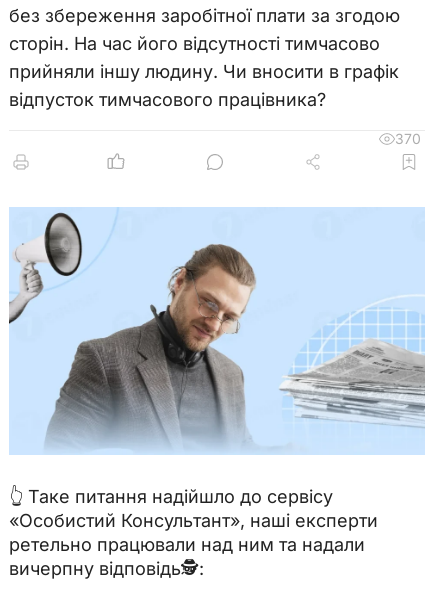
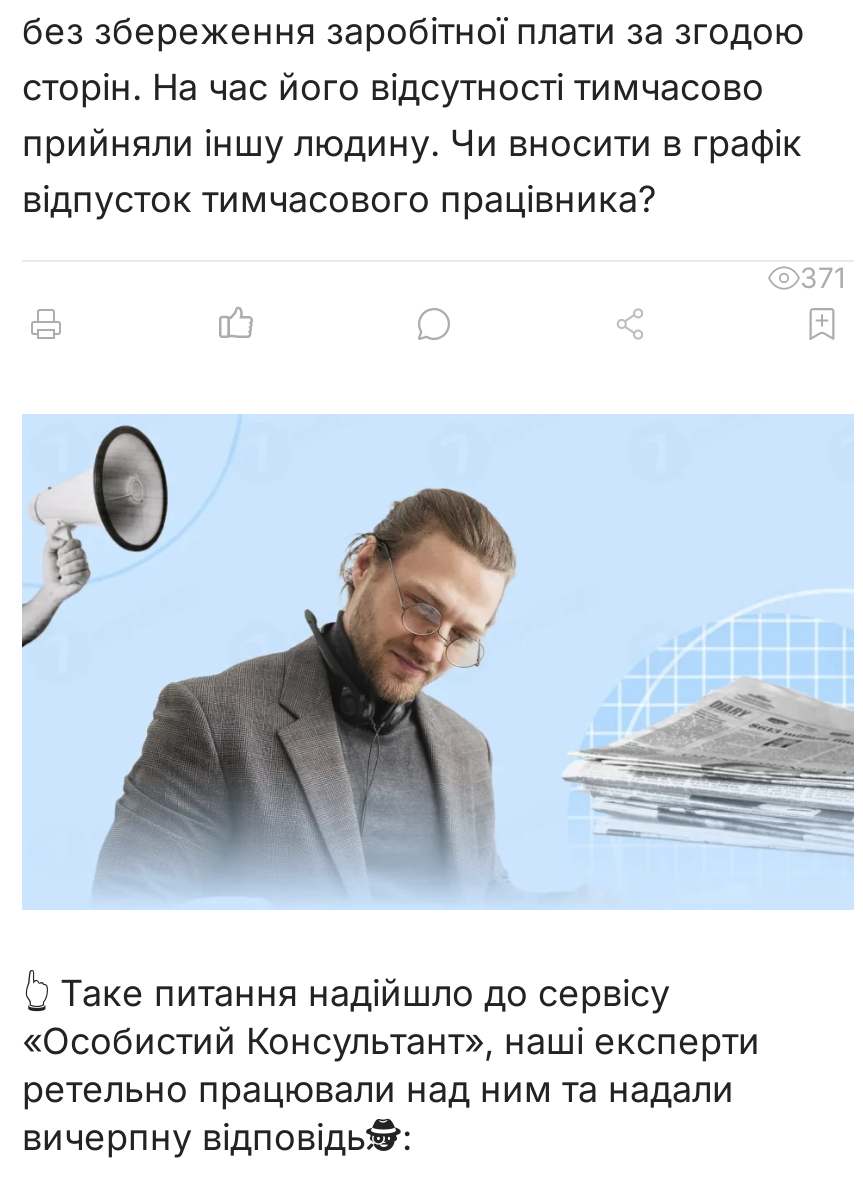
[395,130,421,147] 370 -> [800,260,846,294] 371

